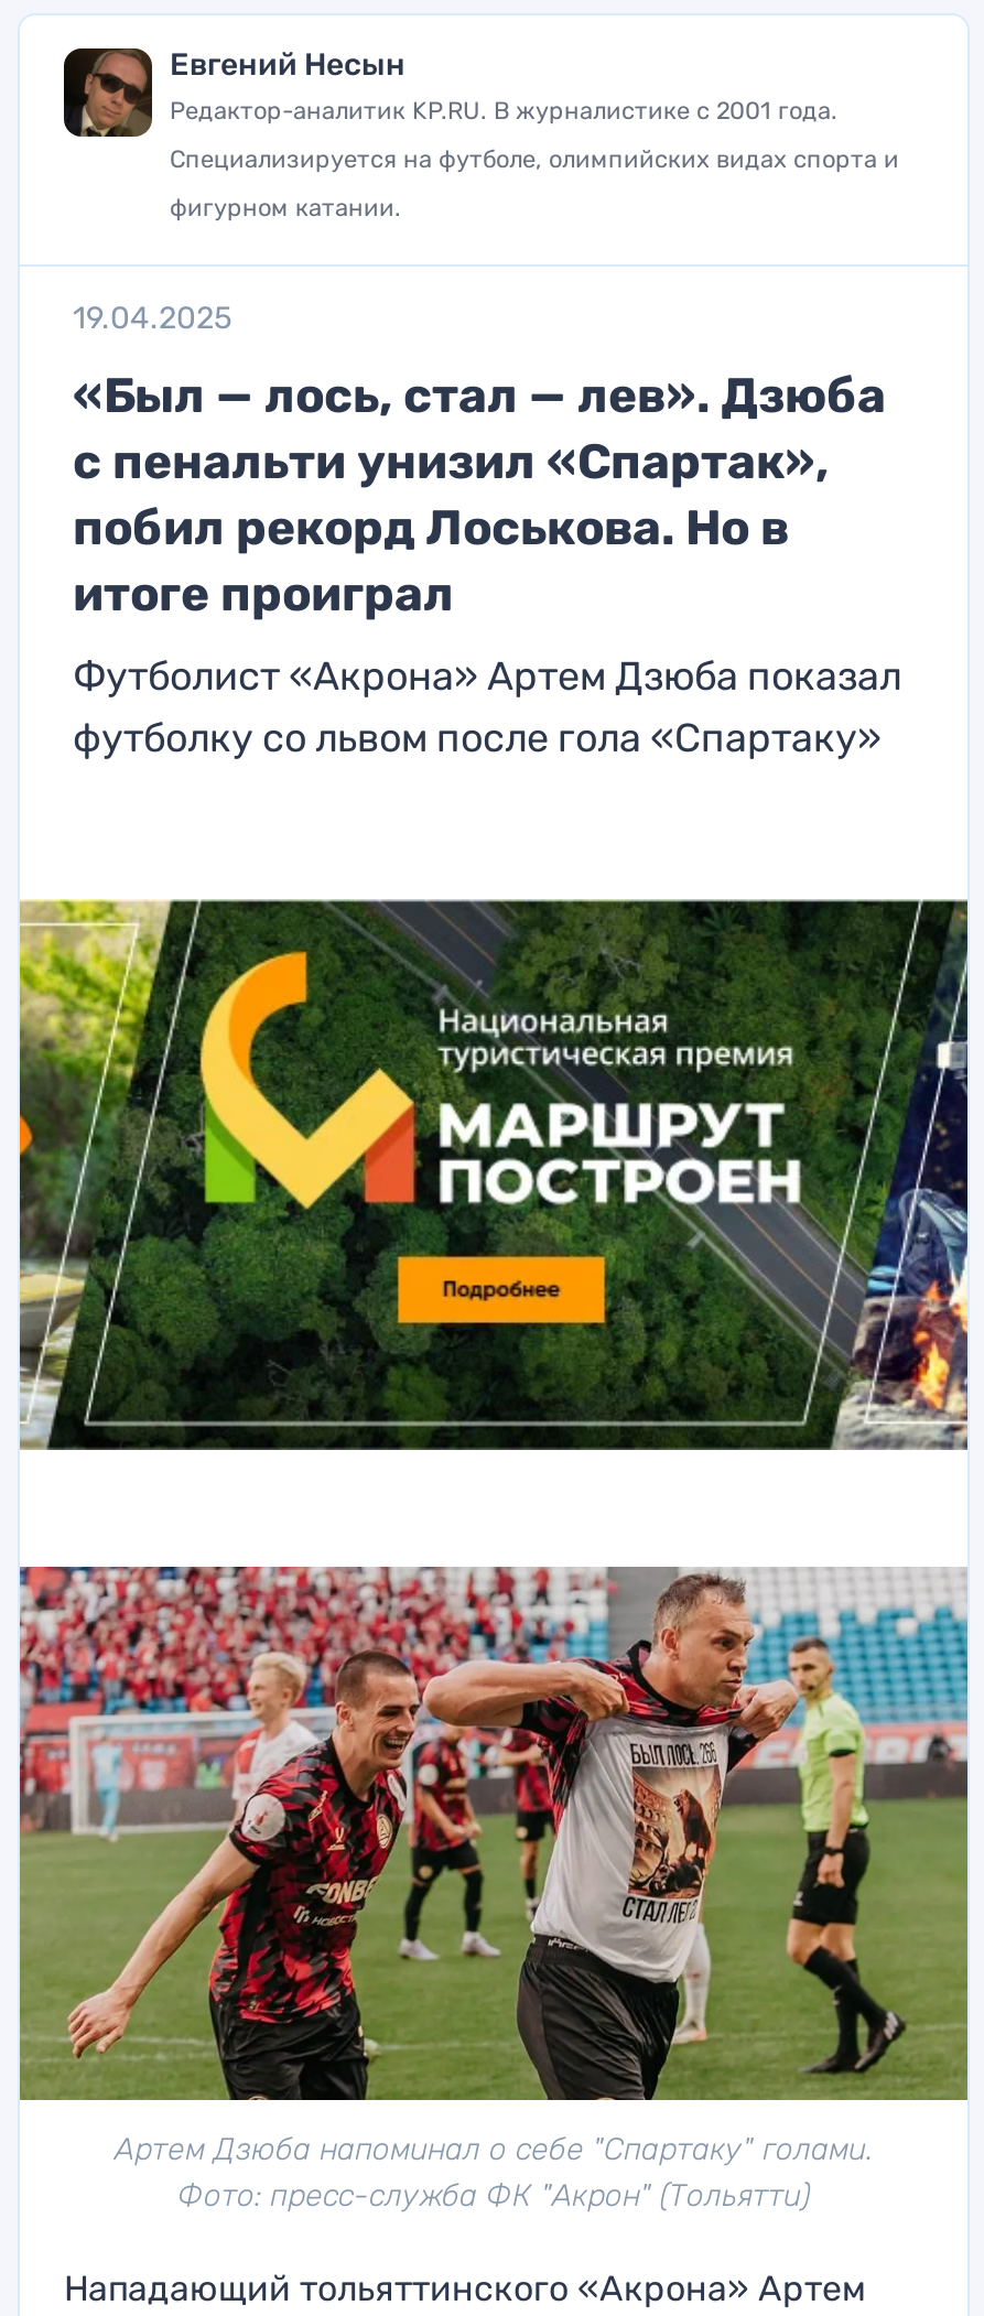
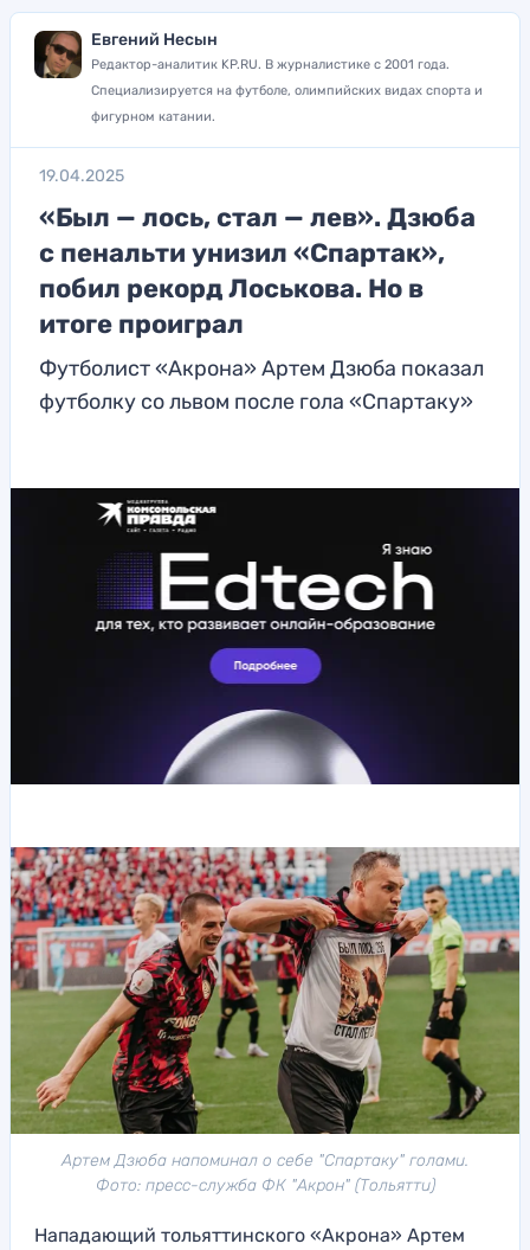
[18,899,970,1452] [image] -> [9,487,521,784] [image]

